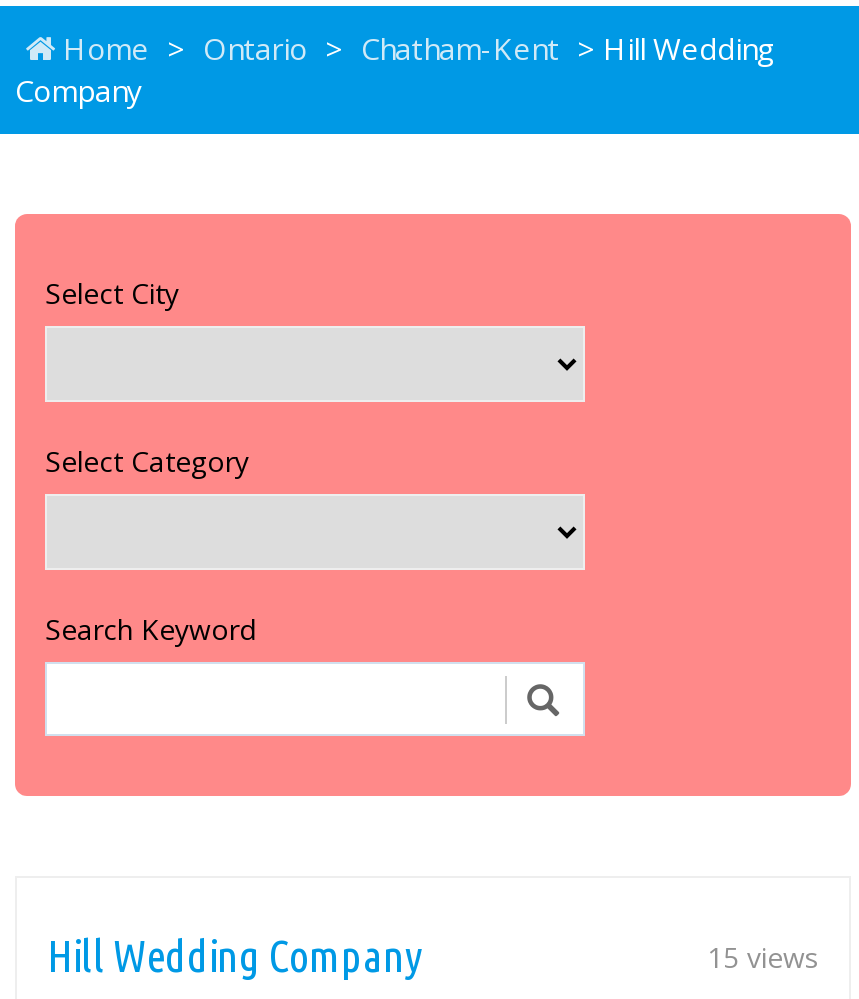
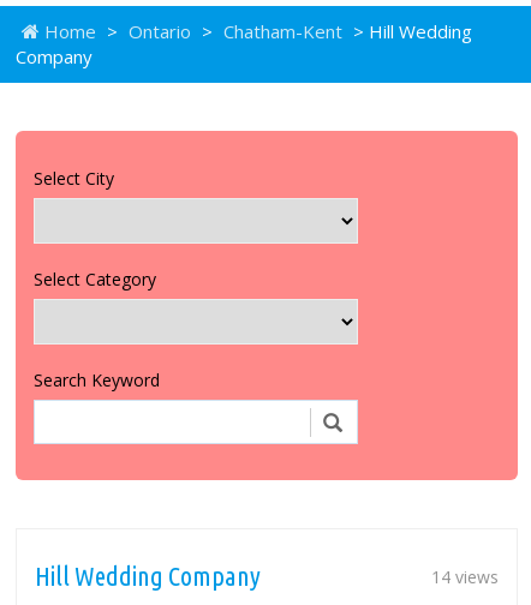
[707,938,819,976] 15 views -> [431,565,499,588] 14 views

